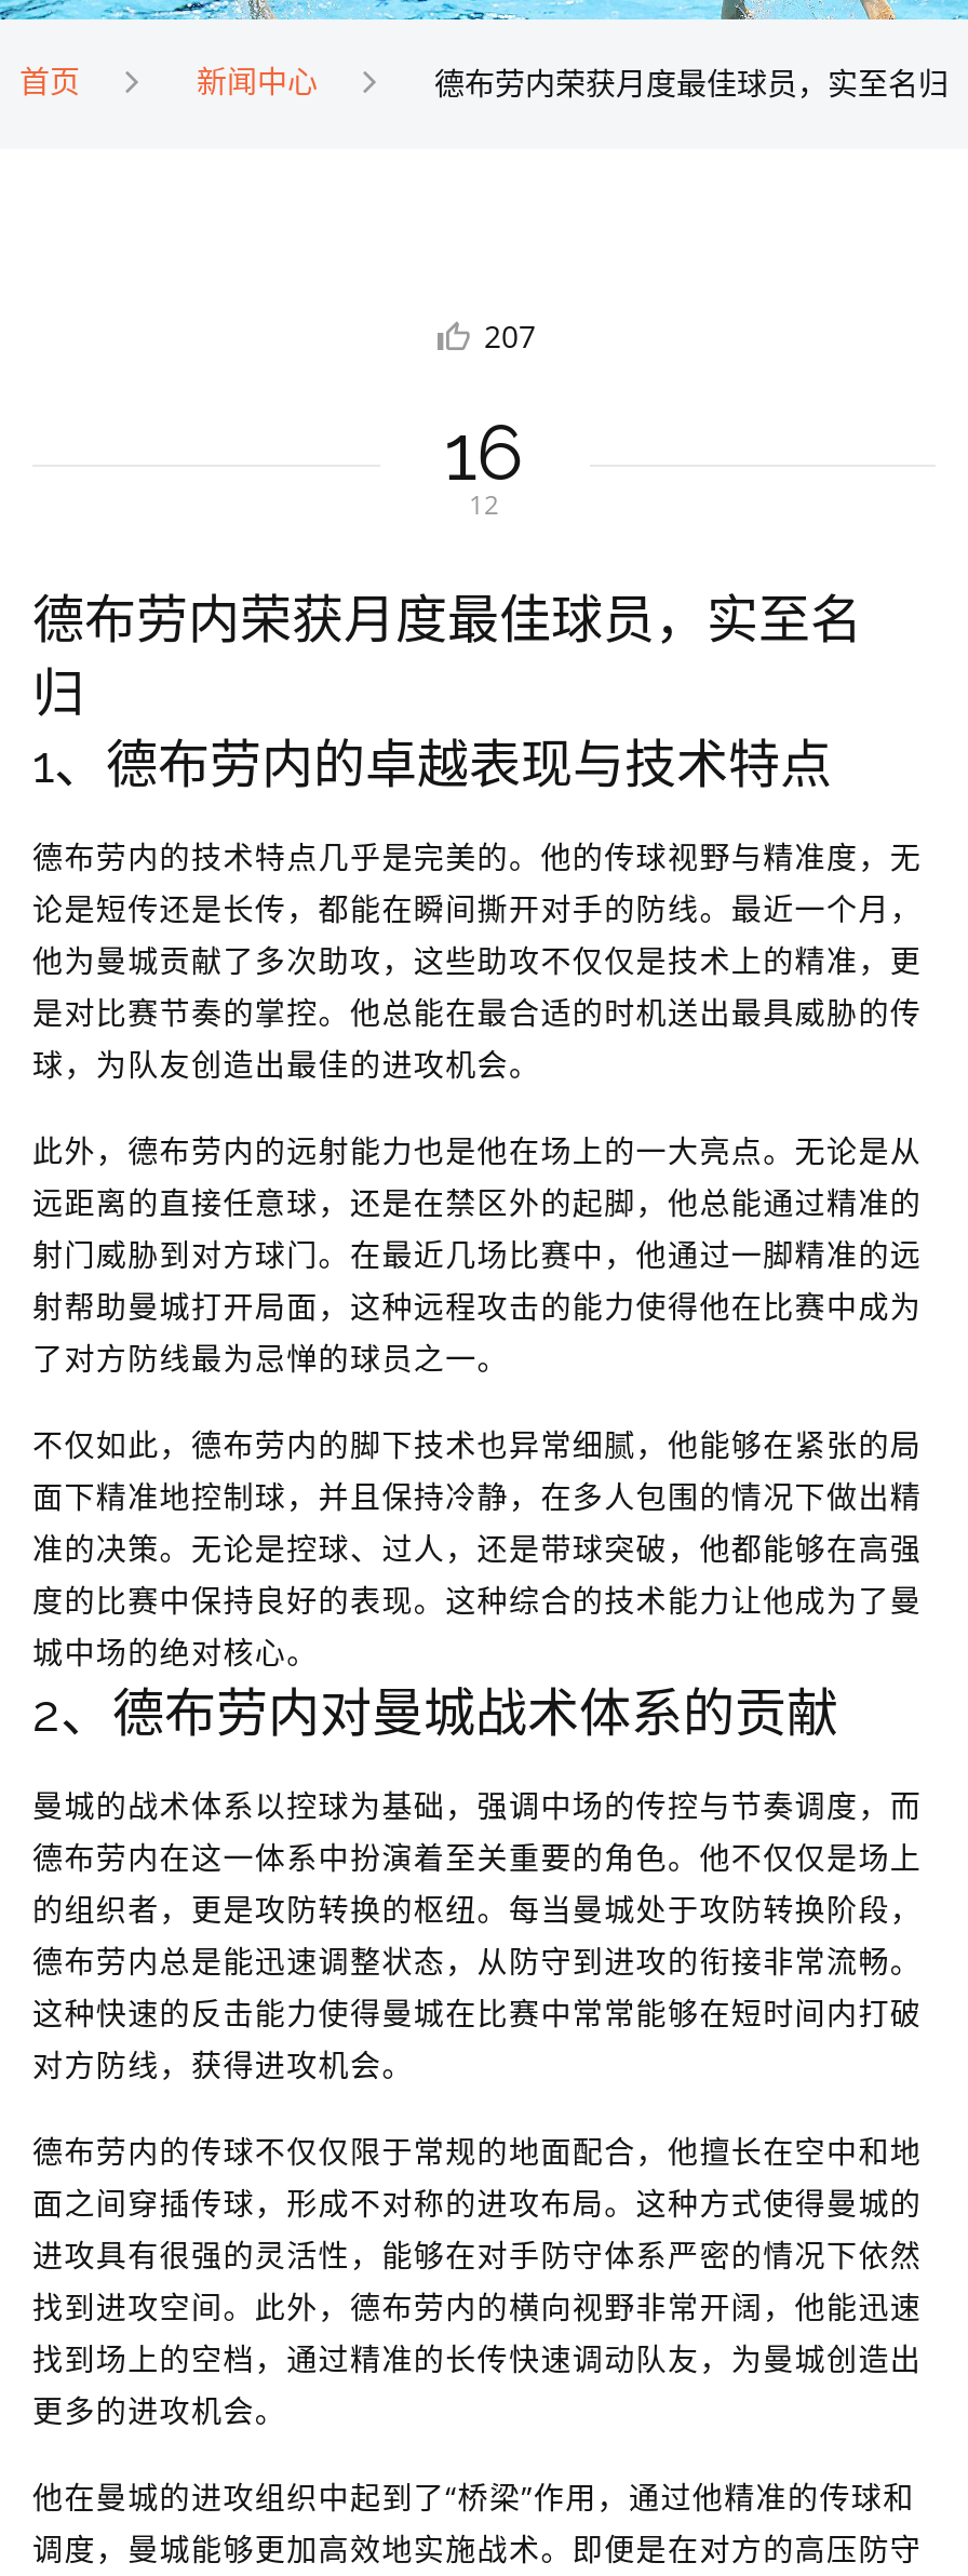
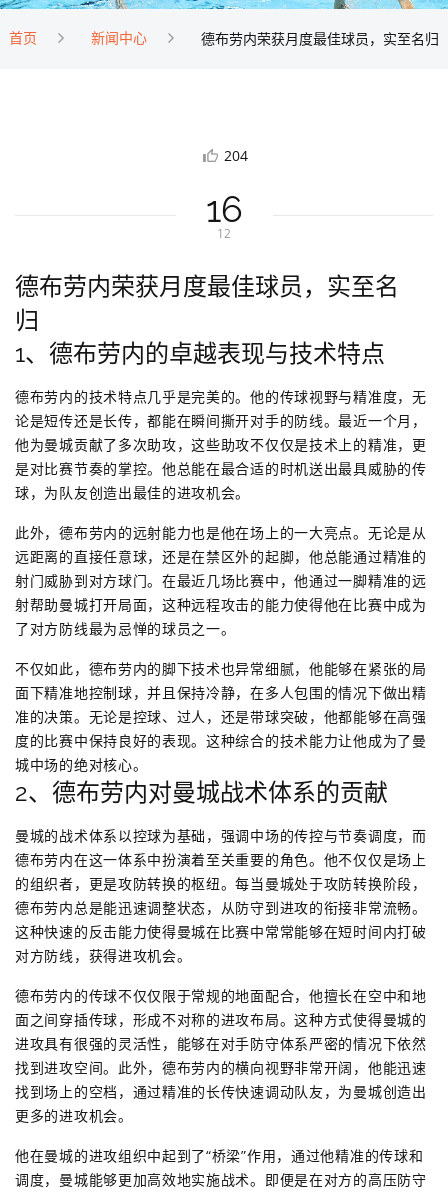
[475,315,536,356] 207 -> [220,146,248,165] 204

